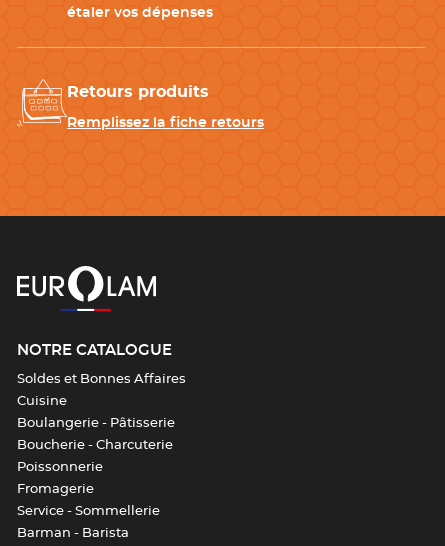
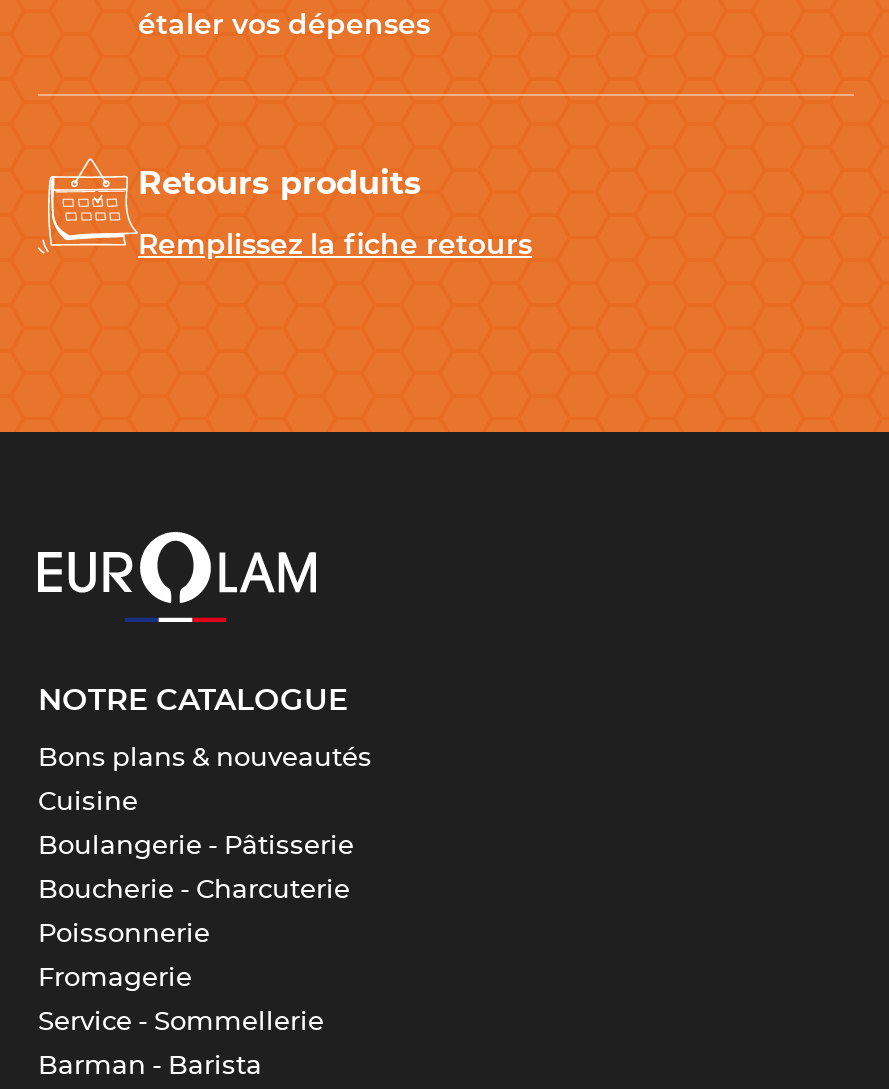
[17,373,186,386] Soldes et Bonnes Affaires -> [38,746,372,772] Bons plans & nouveautés

